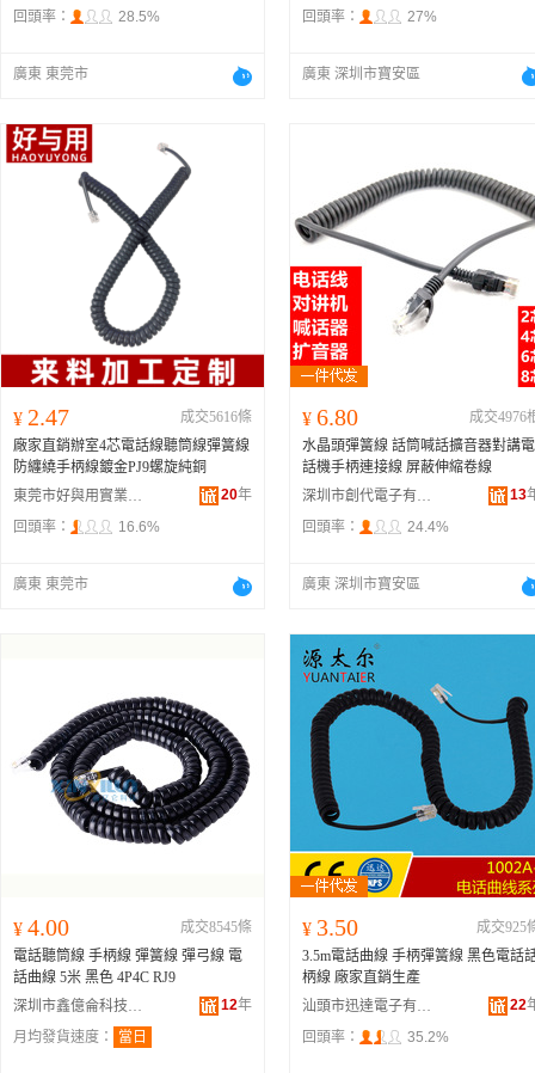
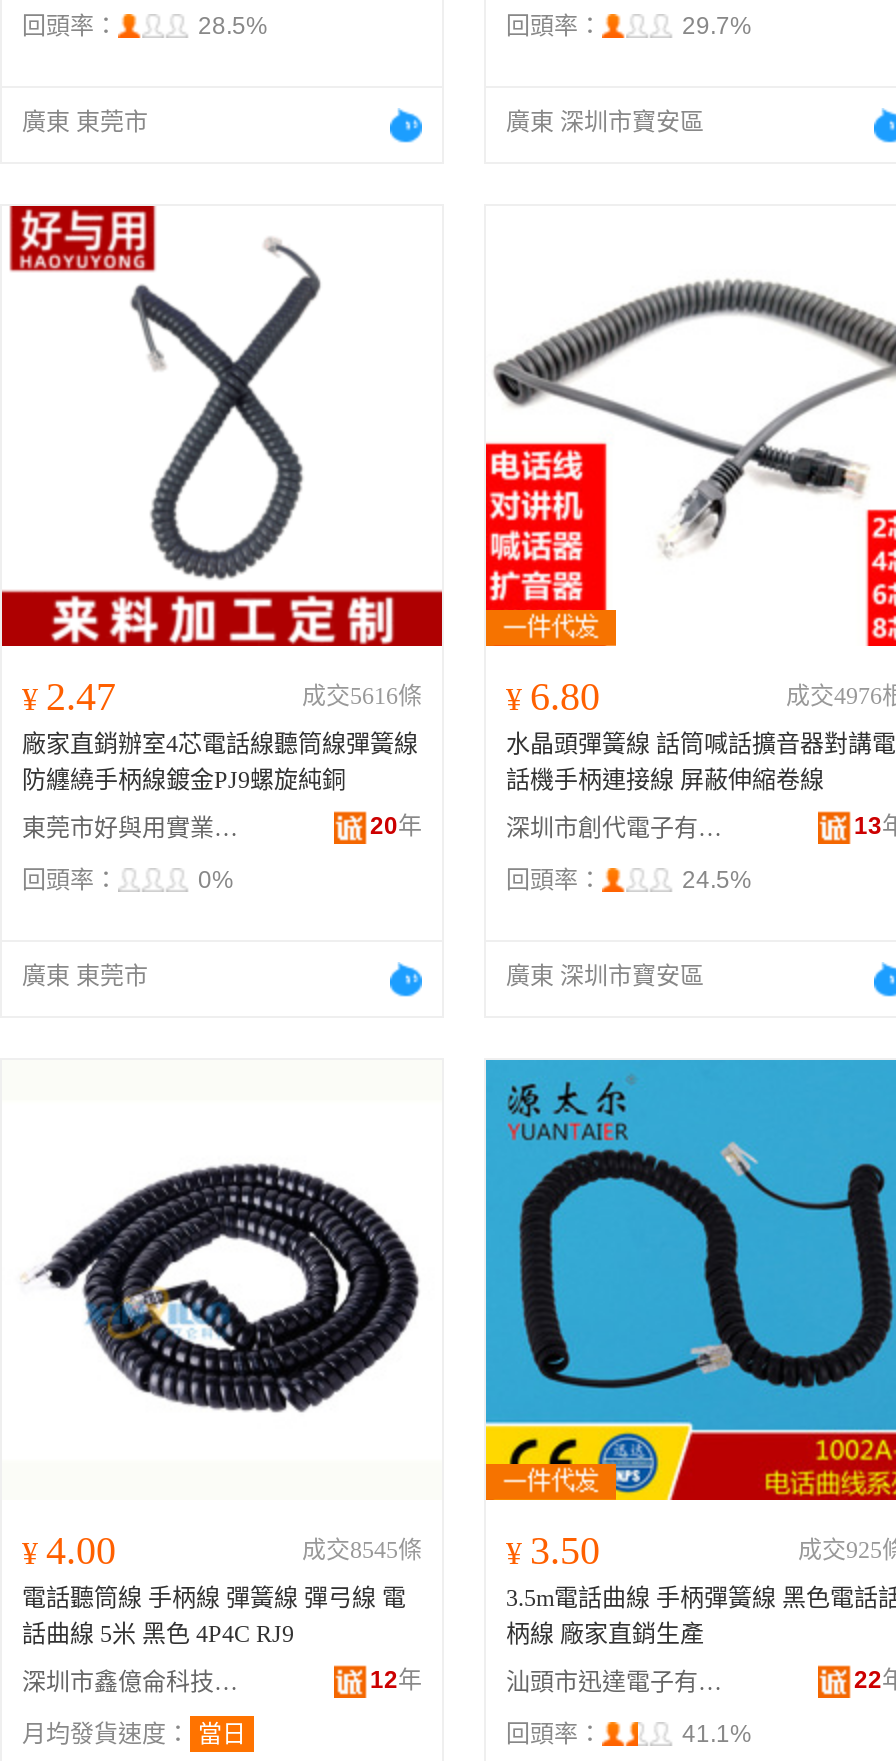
[407,8,437,25] 27% -> [682,12,752,40] 29.7%
[118,519,160,535] 16.6% -> [198,866,234,894] 0%
[407,519,449,535] 24.4% -> [682,866,752,894] 24.5%
[407,1029,449,1046] 35.2% -> [682,1720,752,1748] 41.1%

